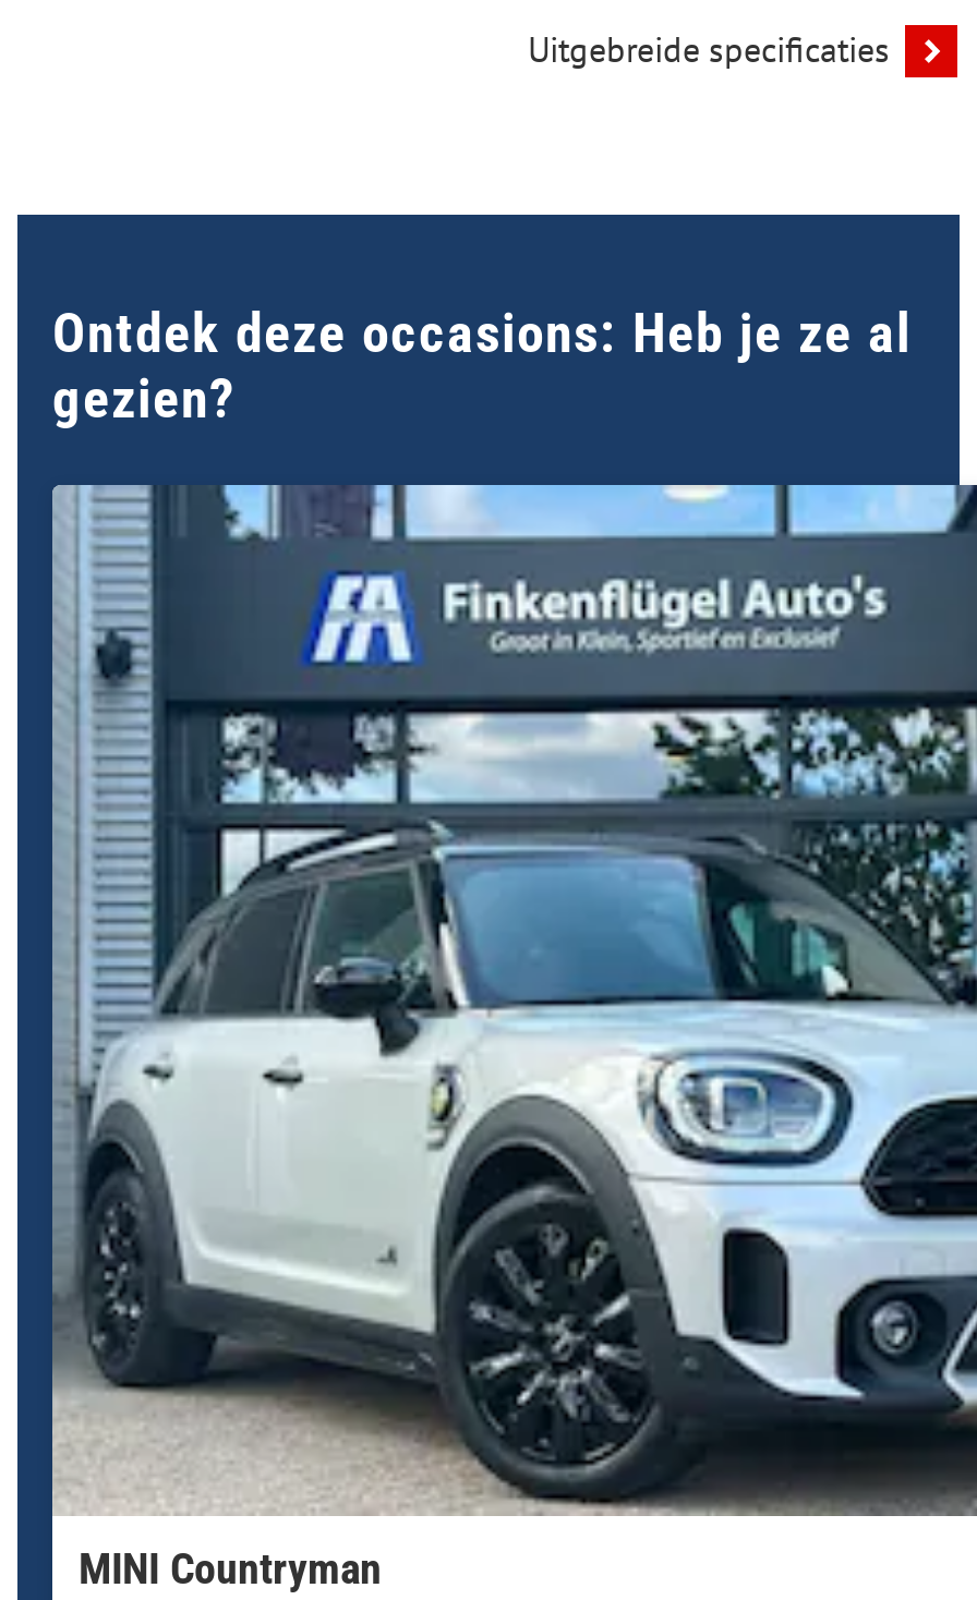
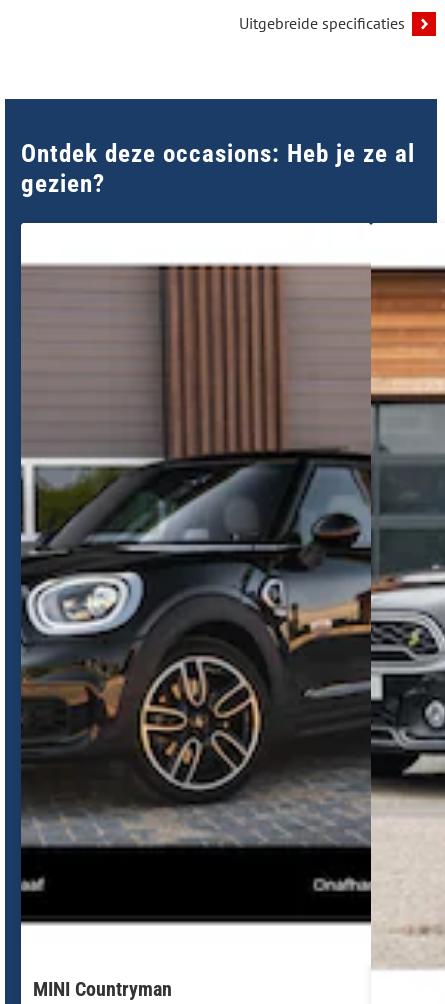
[50,483,970,1525] [image] -> [20,222,442,970] [image]

